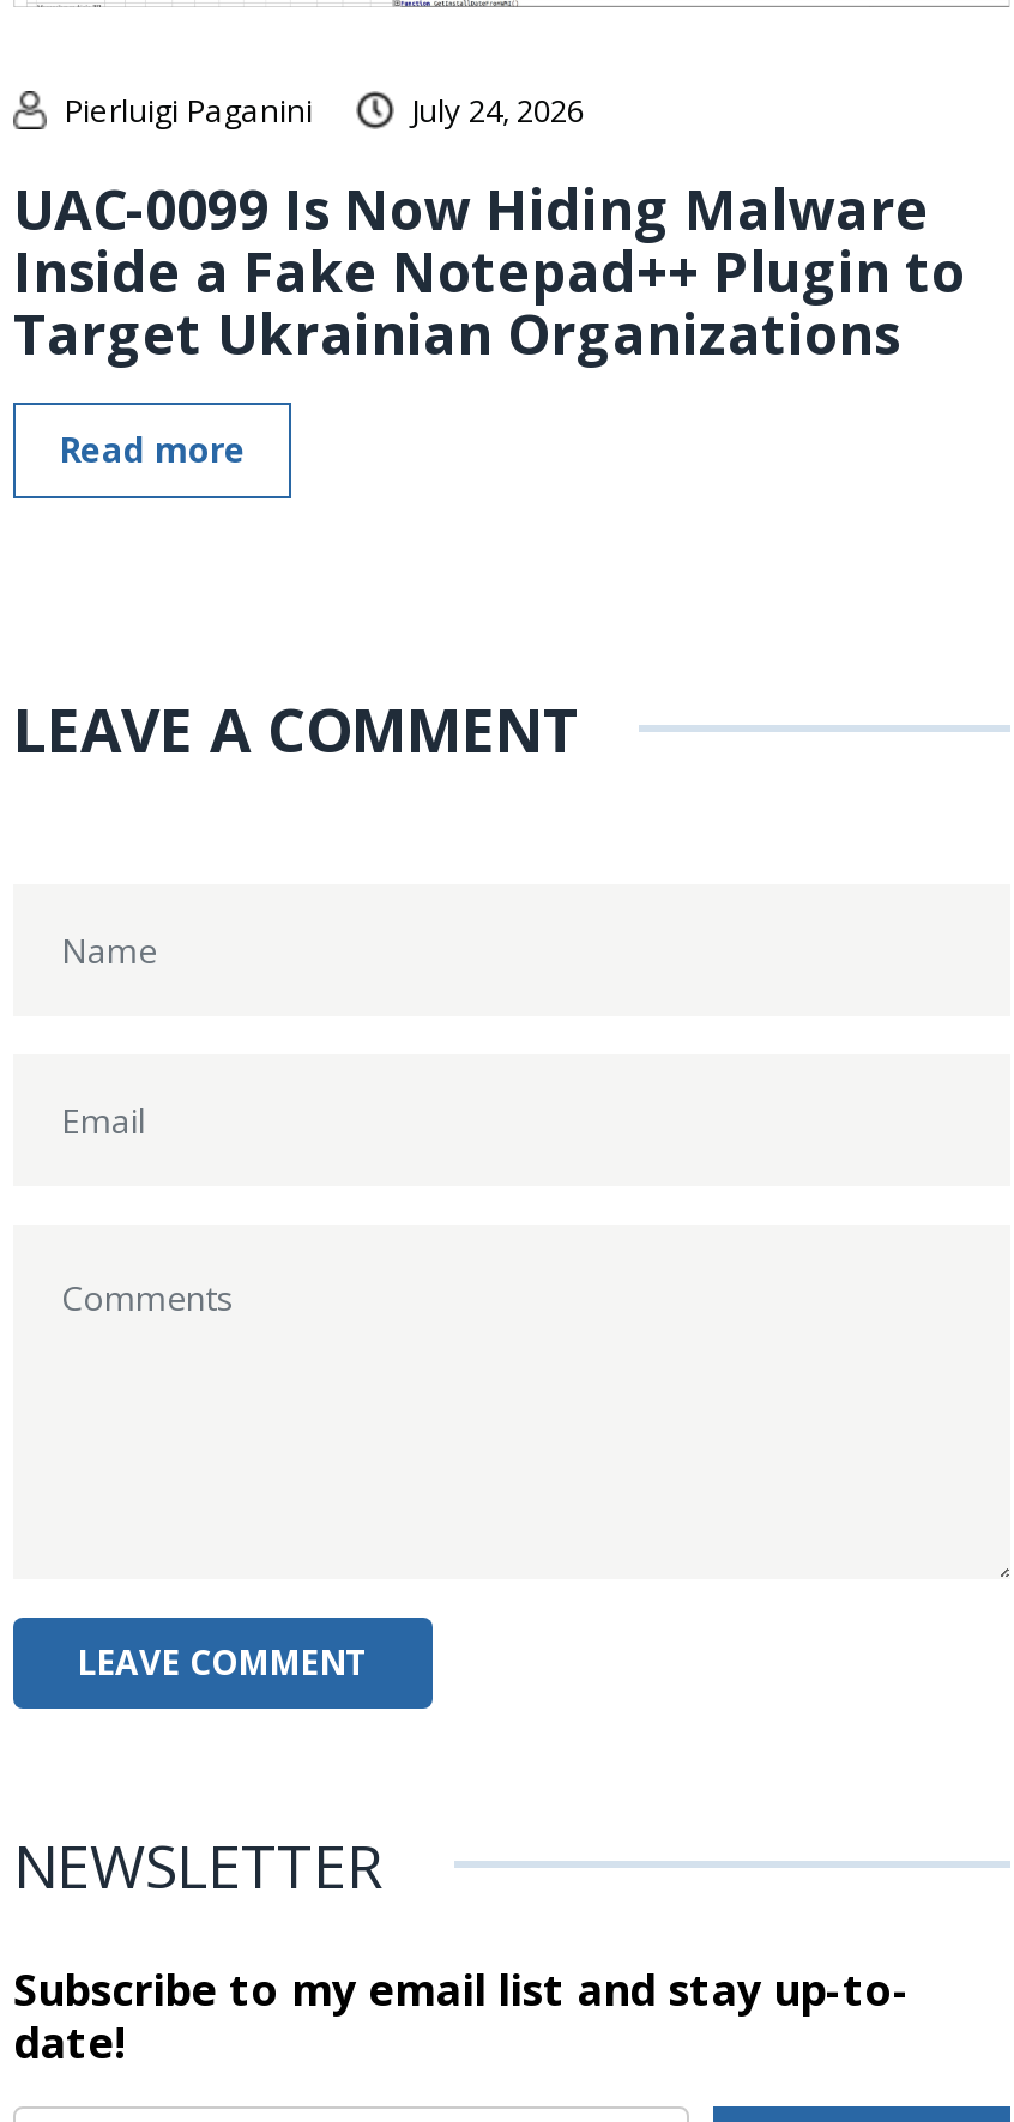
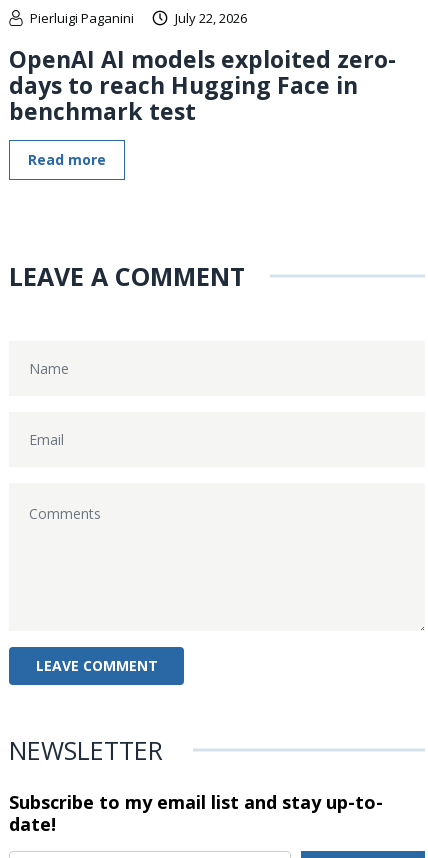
[411,88,584,131] July 24, 2026 -> [175,9,247,27] July 22, 2026
[13,169,965,370] UAC-0099 Is Now Hiding Malware | Inside a Fake Notepad++ Plugin to | Target Ukrainian Organizations -> [9,43,396,127] OpenAI AI models exploited zero- | days to reach Hugging Face in | benchmark test

